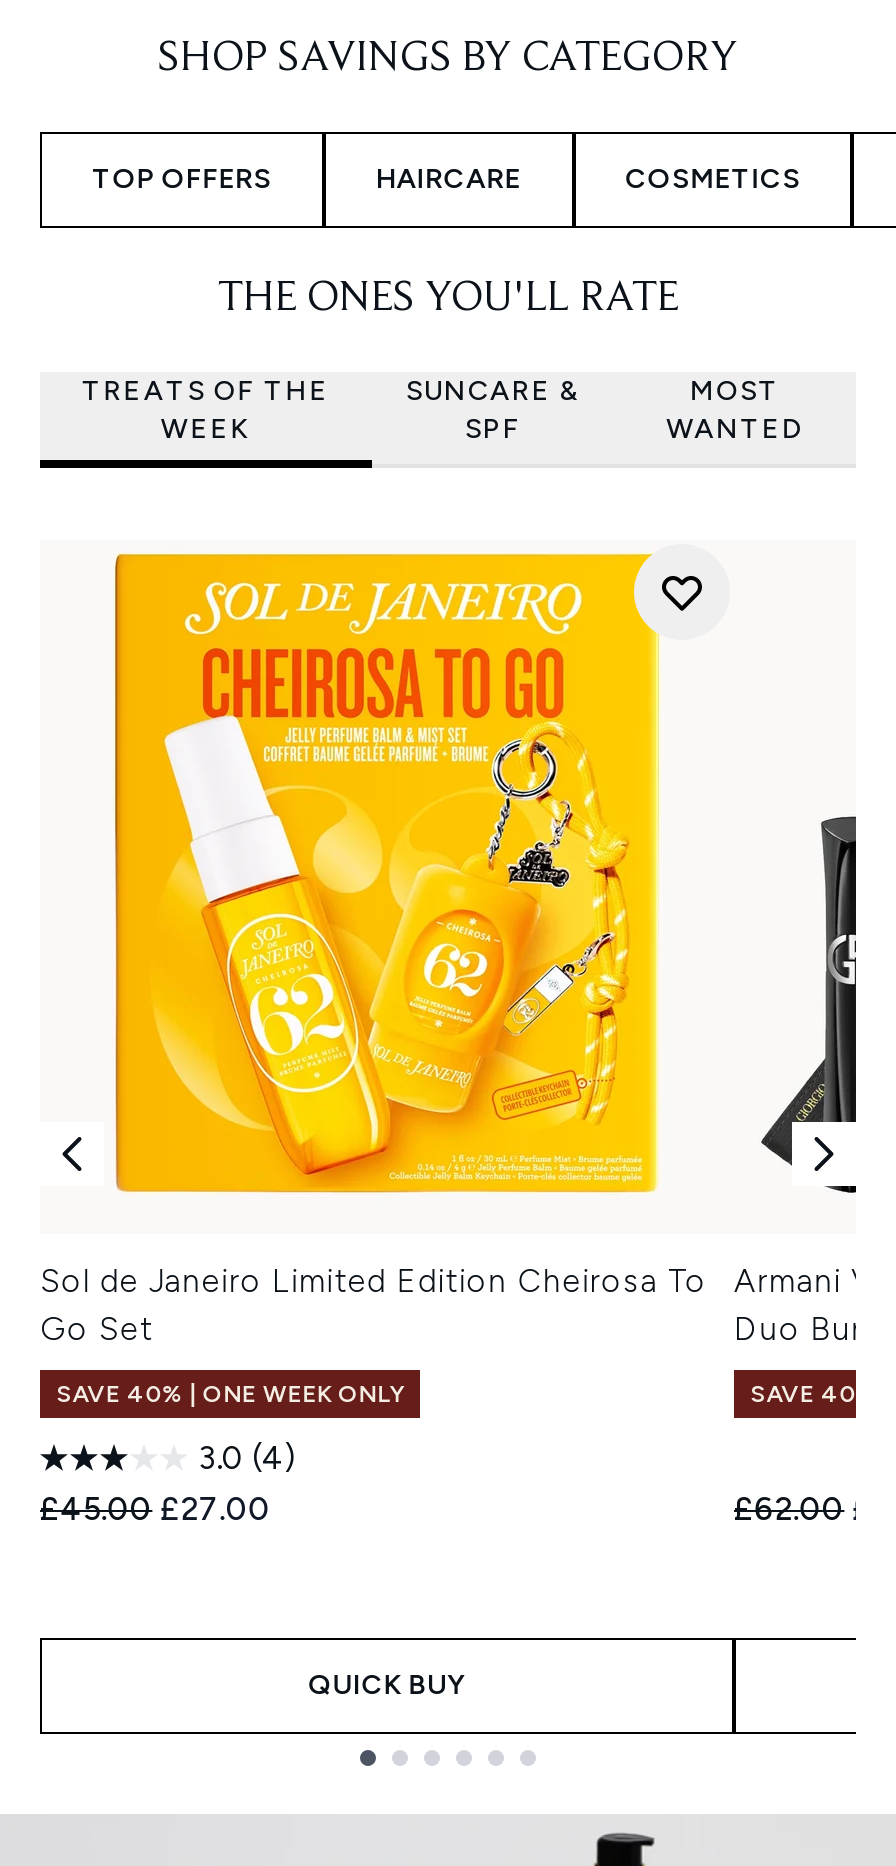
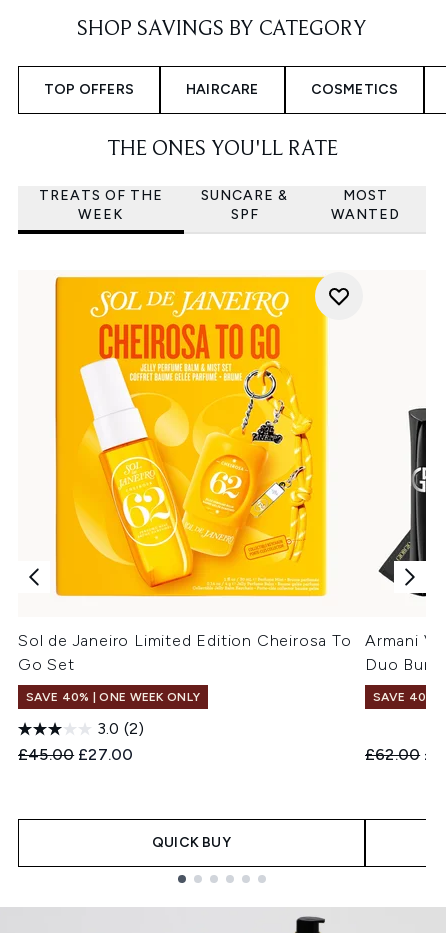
[198,1438,296,1476] 3.0 (4) -> [97,719,144,738] 3.0 (2)

